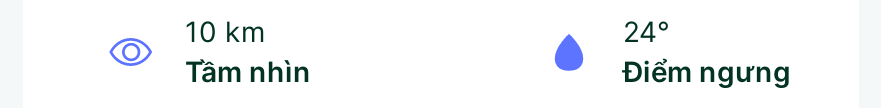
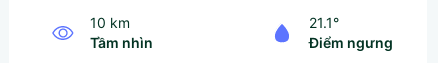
[623,14,669,48] 24° -> [309,14,339,31] 21.1°

